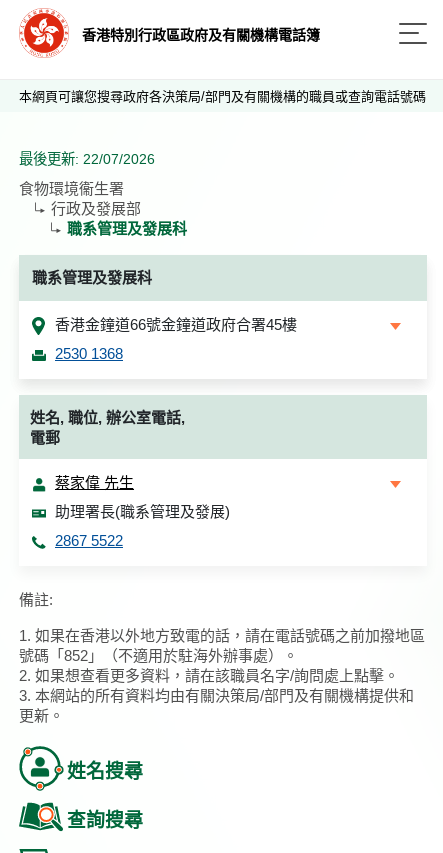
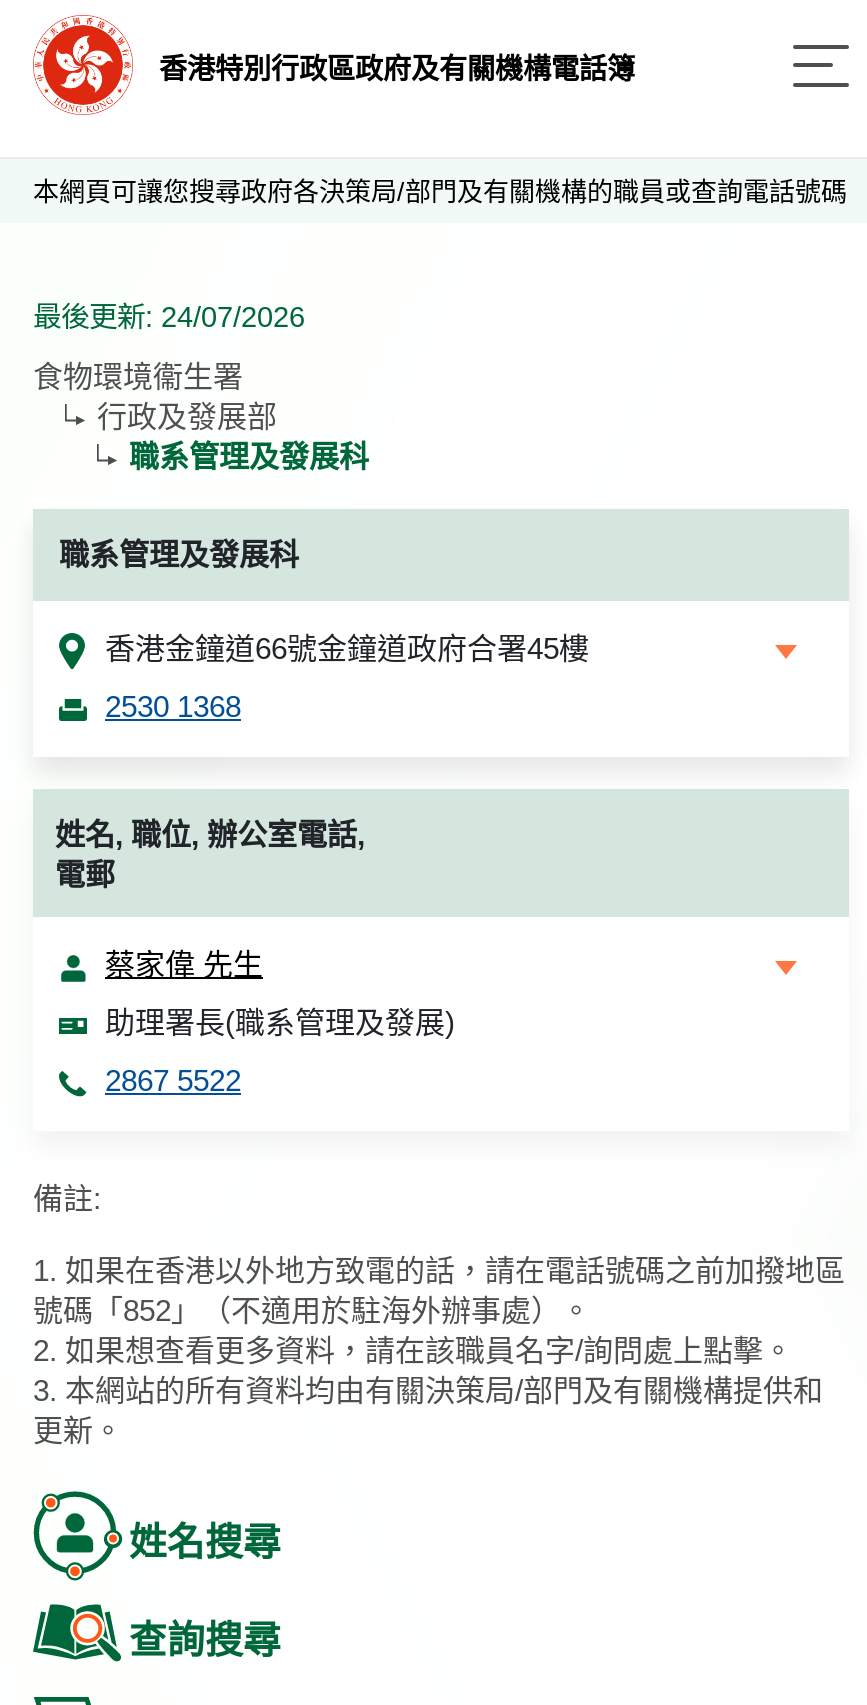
[19,151,155,167] 最後更新: 22/07/2026 -> [33,301,305,333] 最後更新: 24/07/2026

